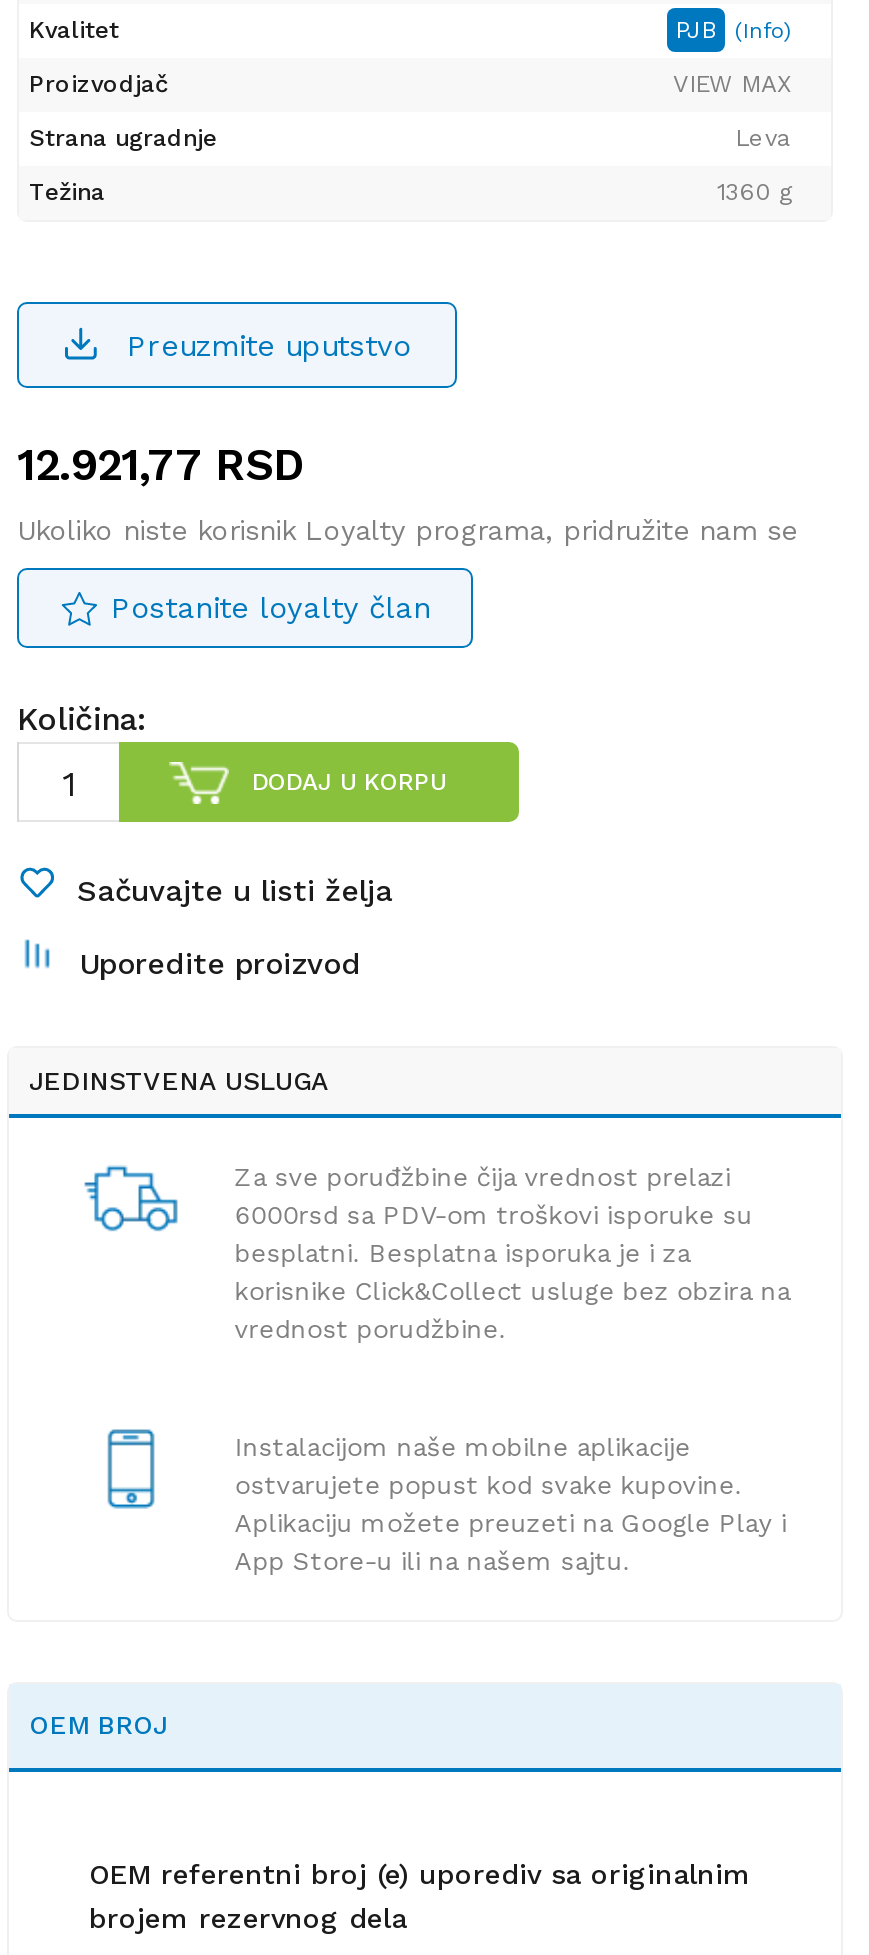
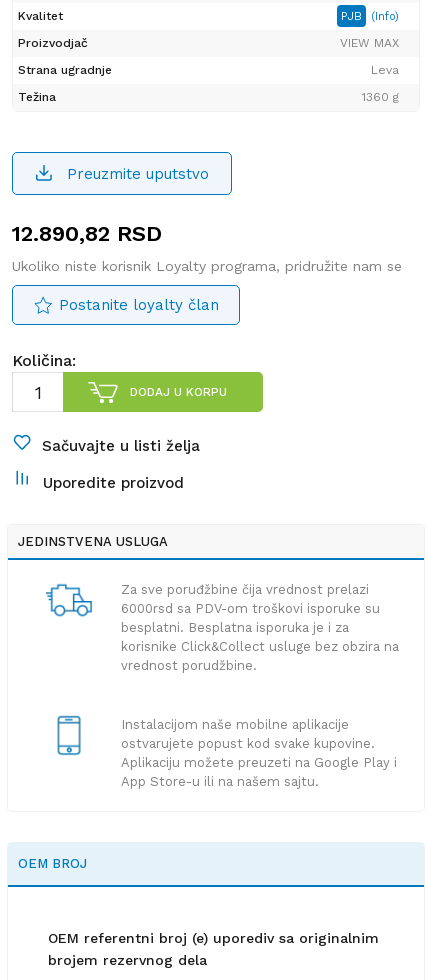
[17,440,305,490] 12.921,77 RSD -> [12,221,162,246] 12.890,82 RSD

